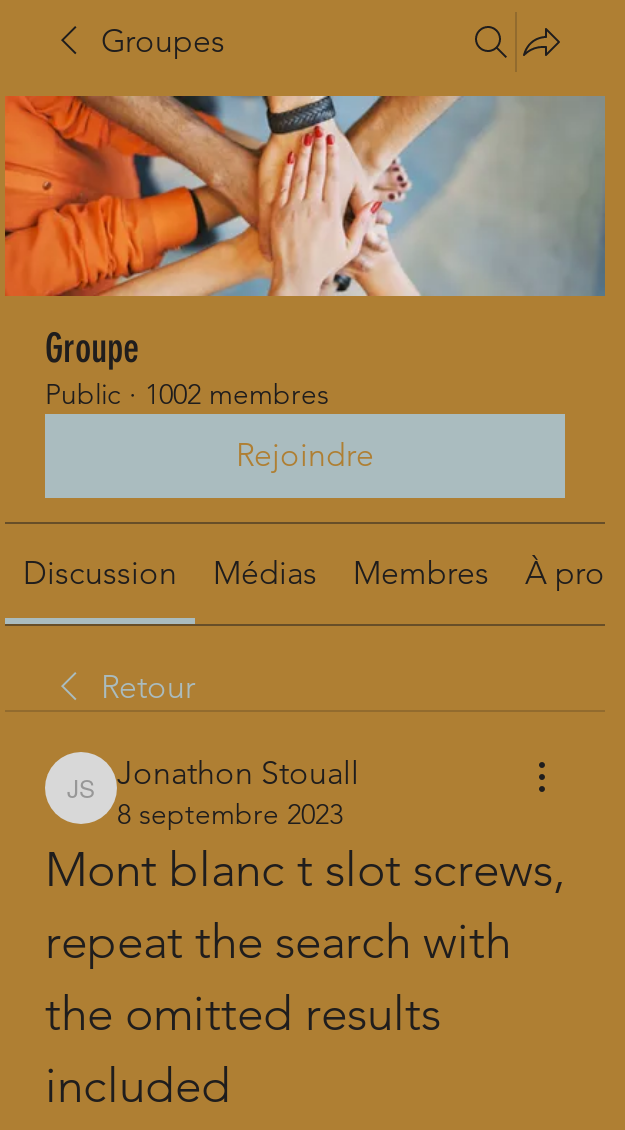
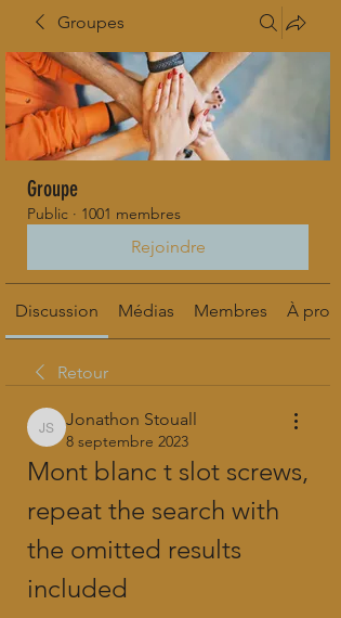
[45,376,329,412] Public · 1002 membres -> [27,204,181,223] Public · 1001 membres

